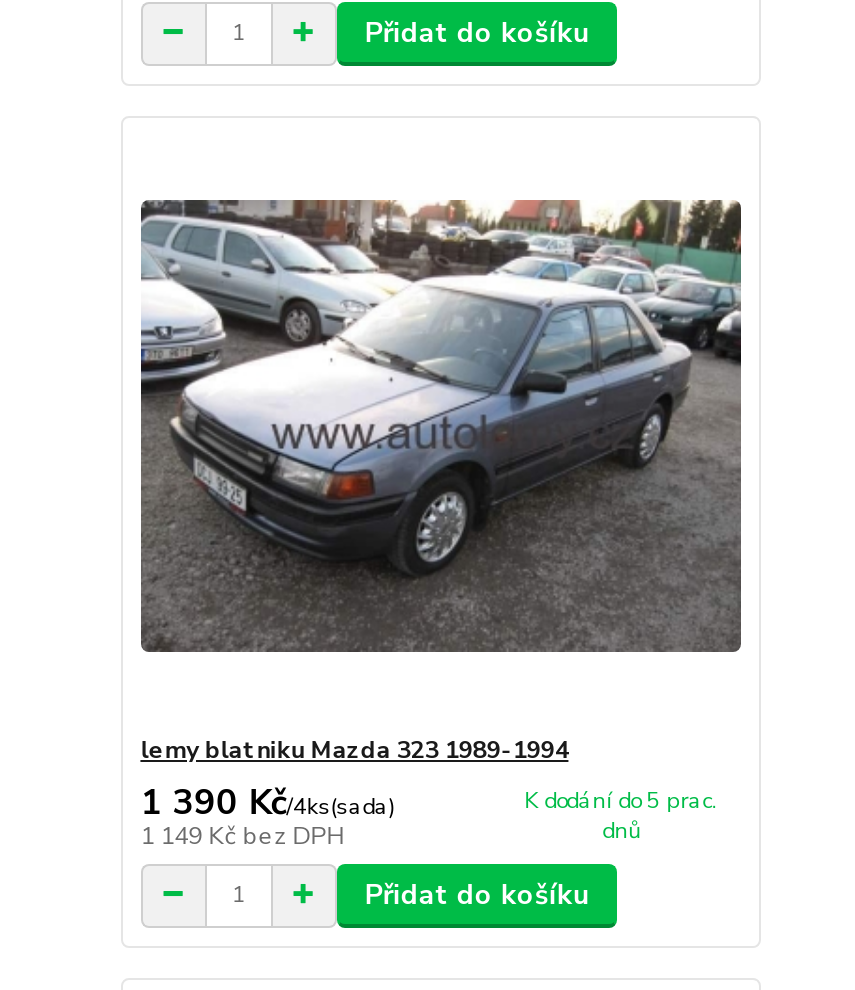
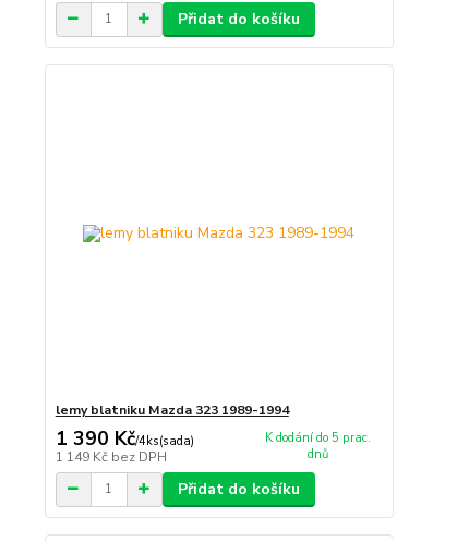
[139,198,743,654] [image] -> none

